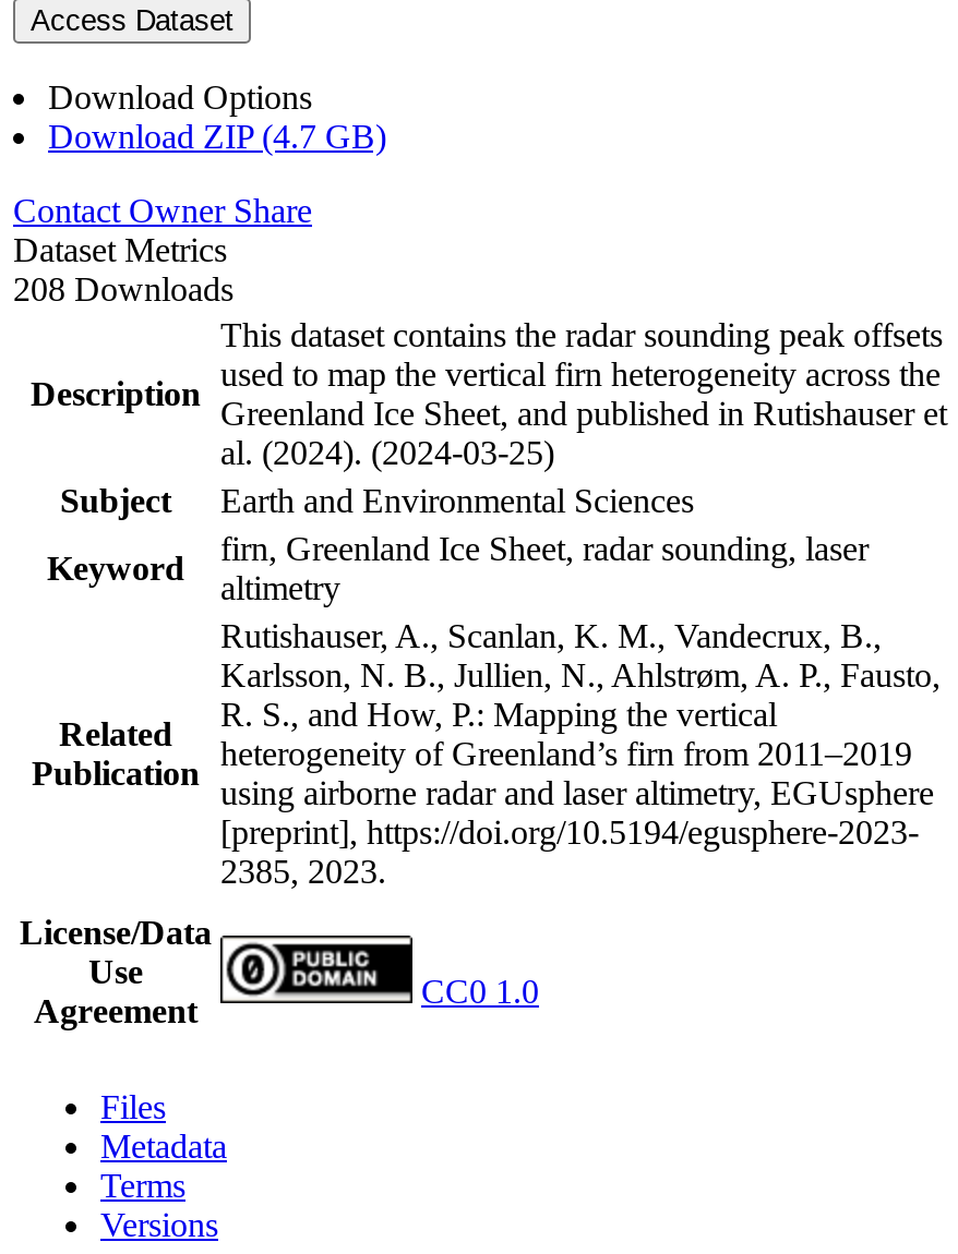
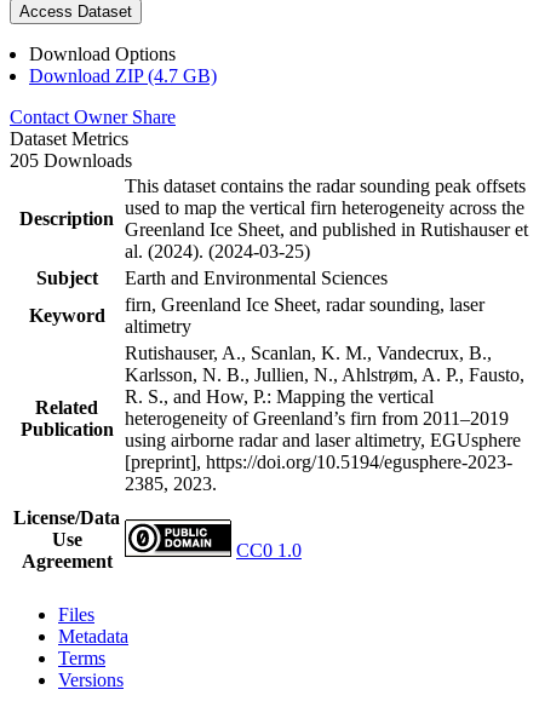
[13,270,233,307] 208 Downloads -> [10,150,132,170] 205 Downloads

